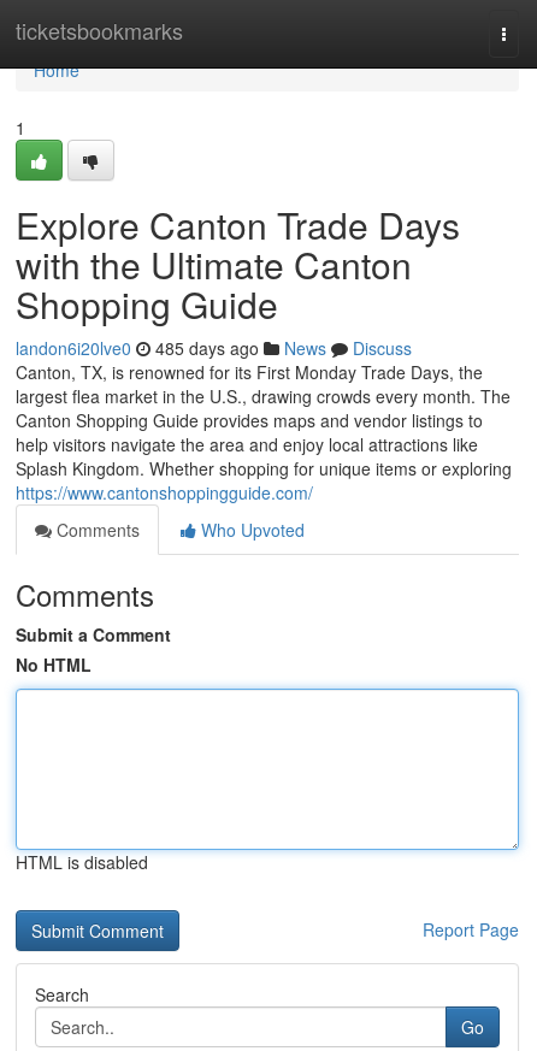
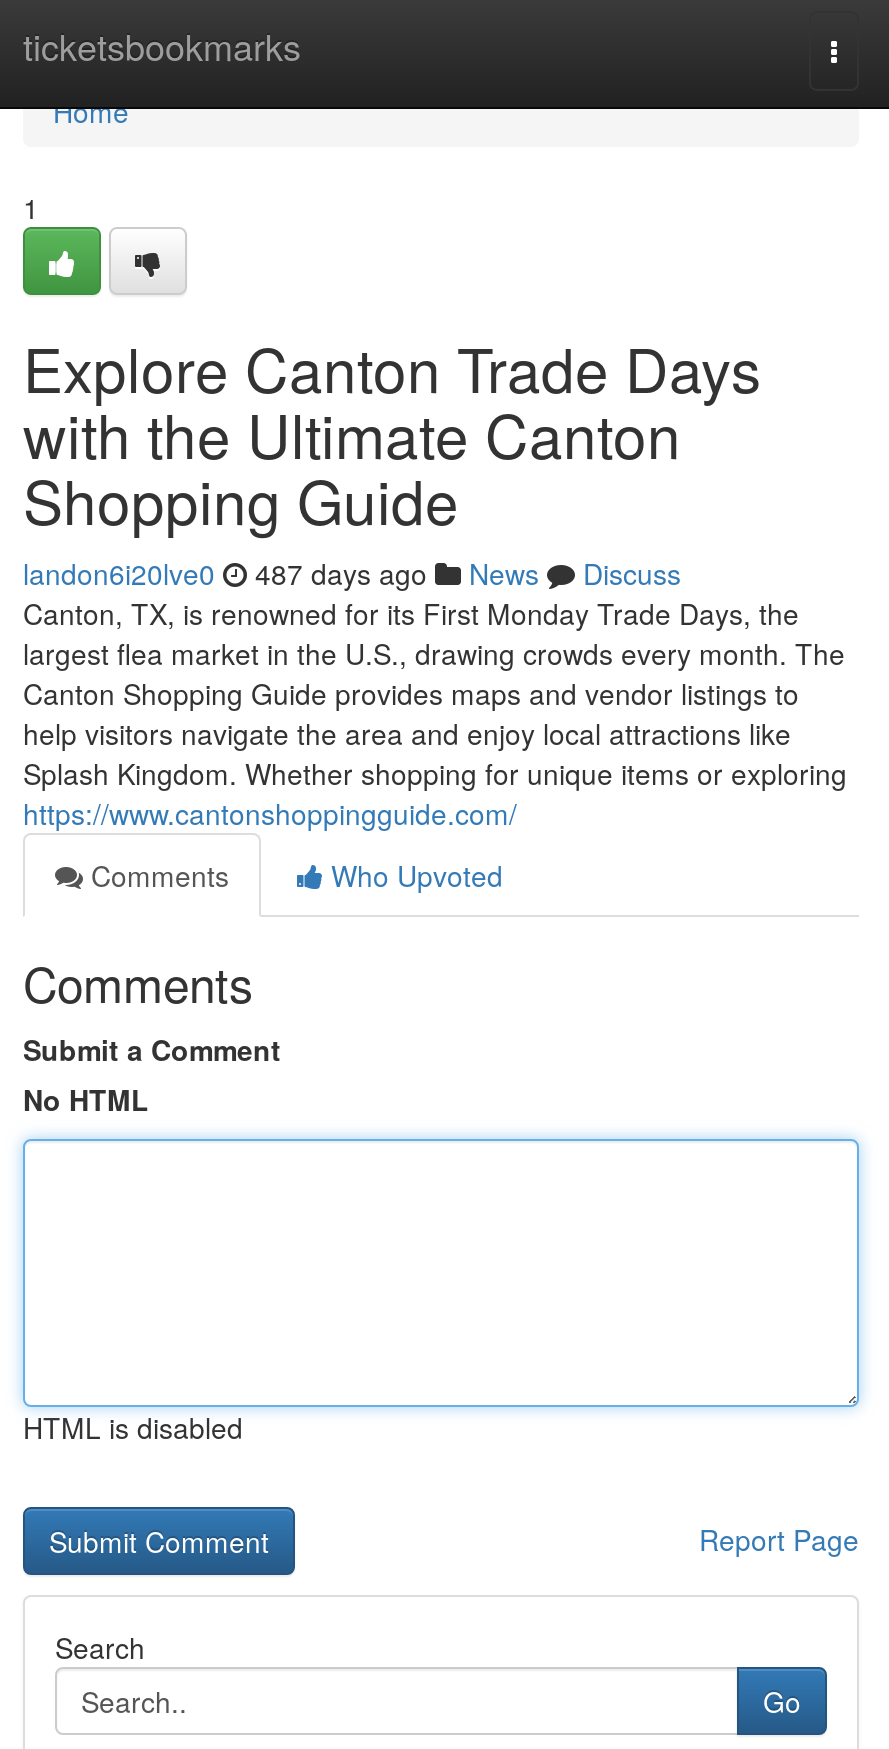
[16,336,412,360] landon6i20lve0 485 days ago News Discuss -> [23,553,681,593] landon6i20lve0 487 days ago News Discuss

